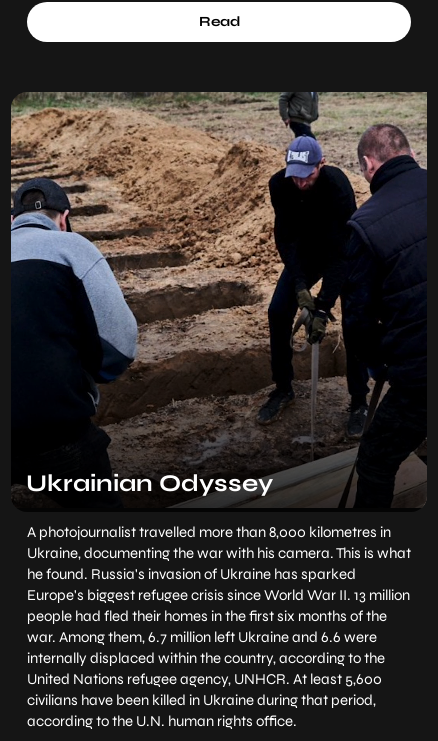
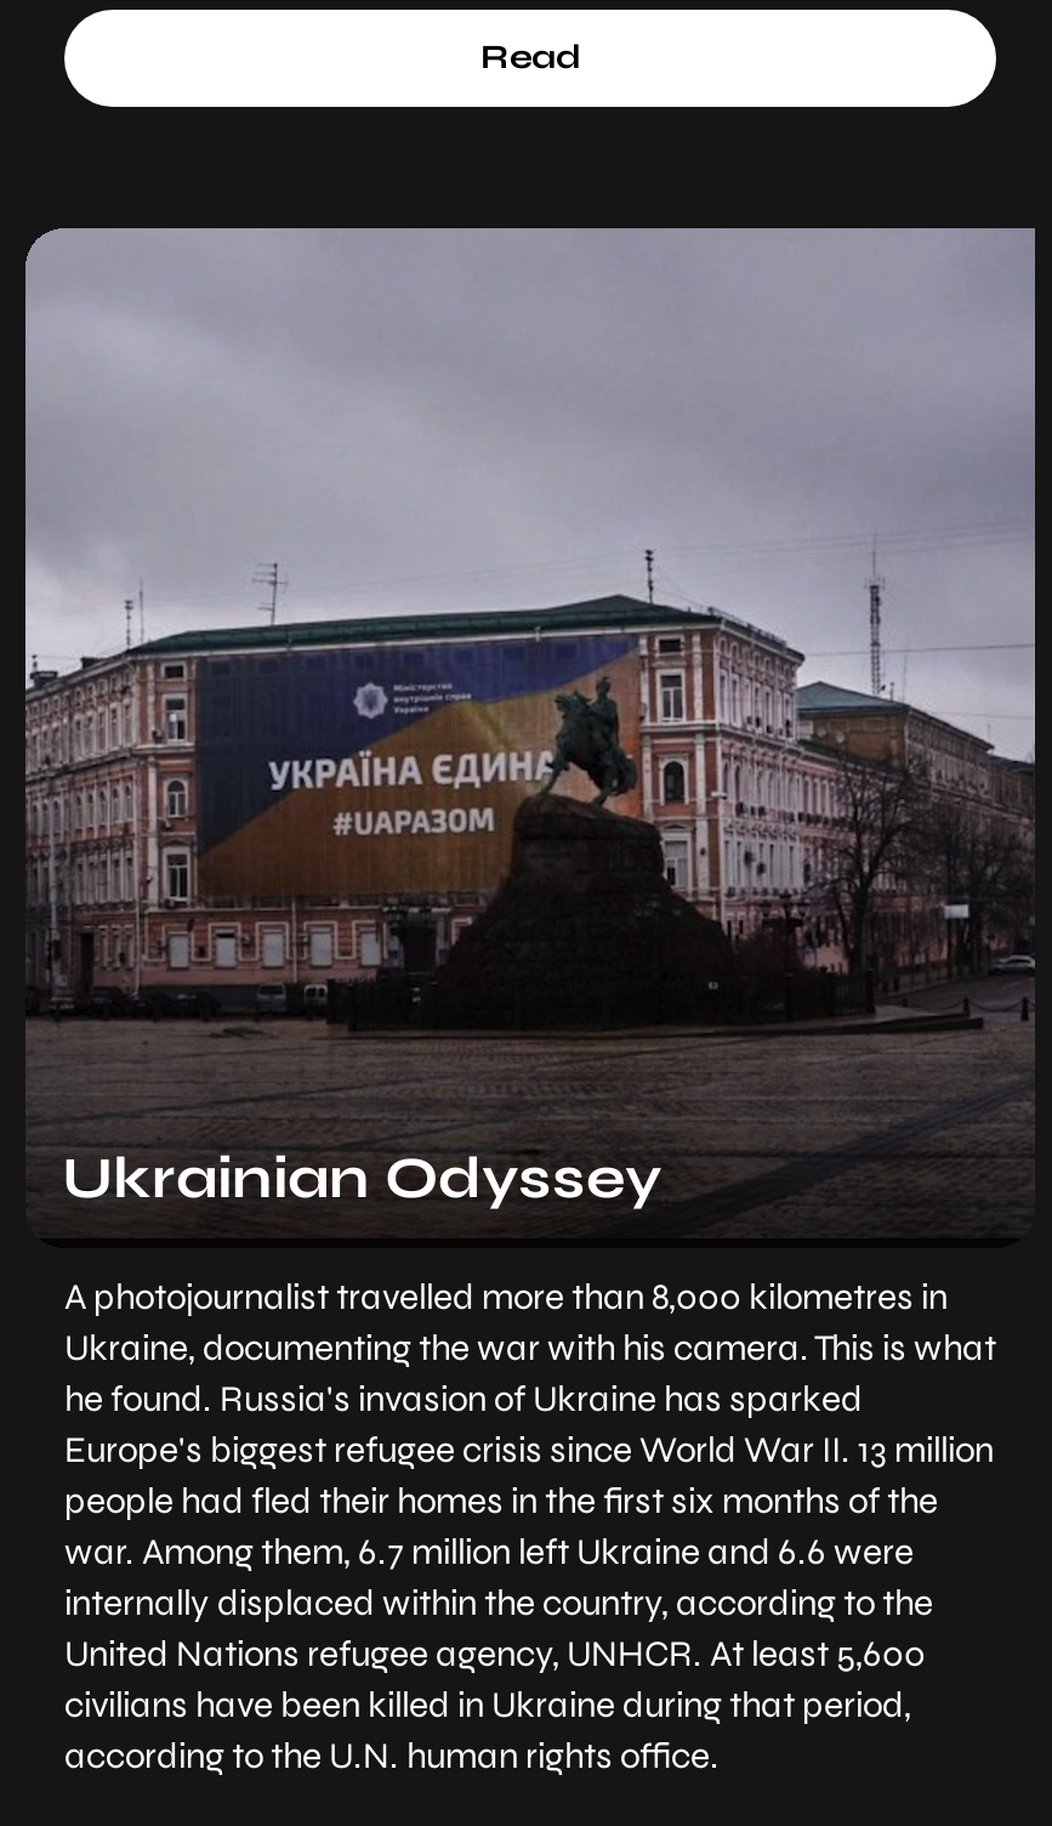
[11,92,427,505] [image] -> [23,226,1037,1234] [image]

